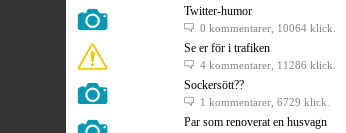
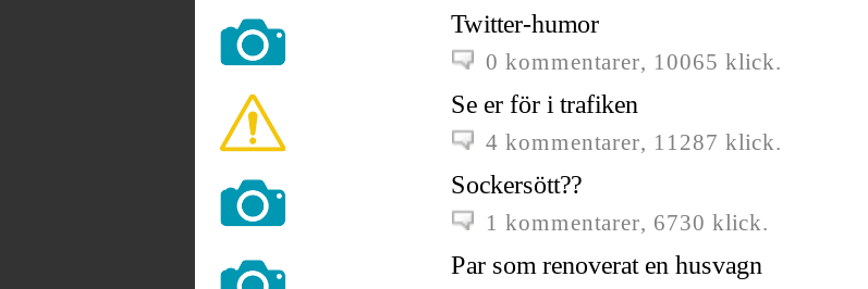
[199,23,335,34] 0 kommentarer, 10064 klick. -> [486,50,782,74] 0 kommentarer, 10065 klick.
[199,60,335,71] 4 kommentarer, 11286 klick. -> [486,130,782,154] 4 kommentarer, 11287 klick.
[199,97,329,108] 1 kommentarer, 6729 klick. -> [486,211,769,235] 1 kommentarer, 6730 klick.

